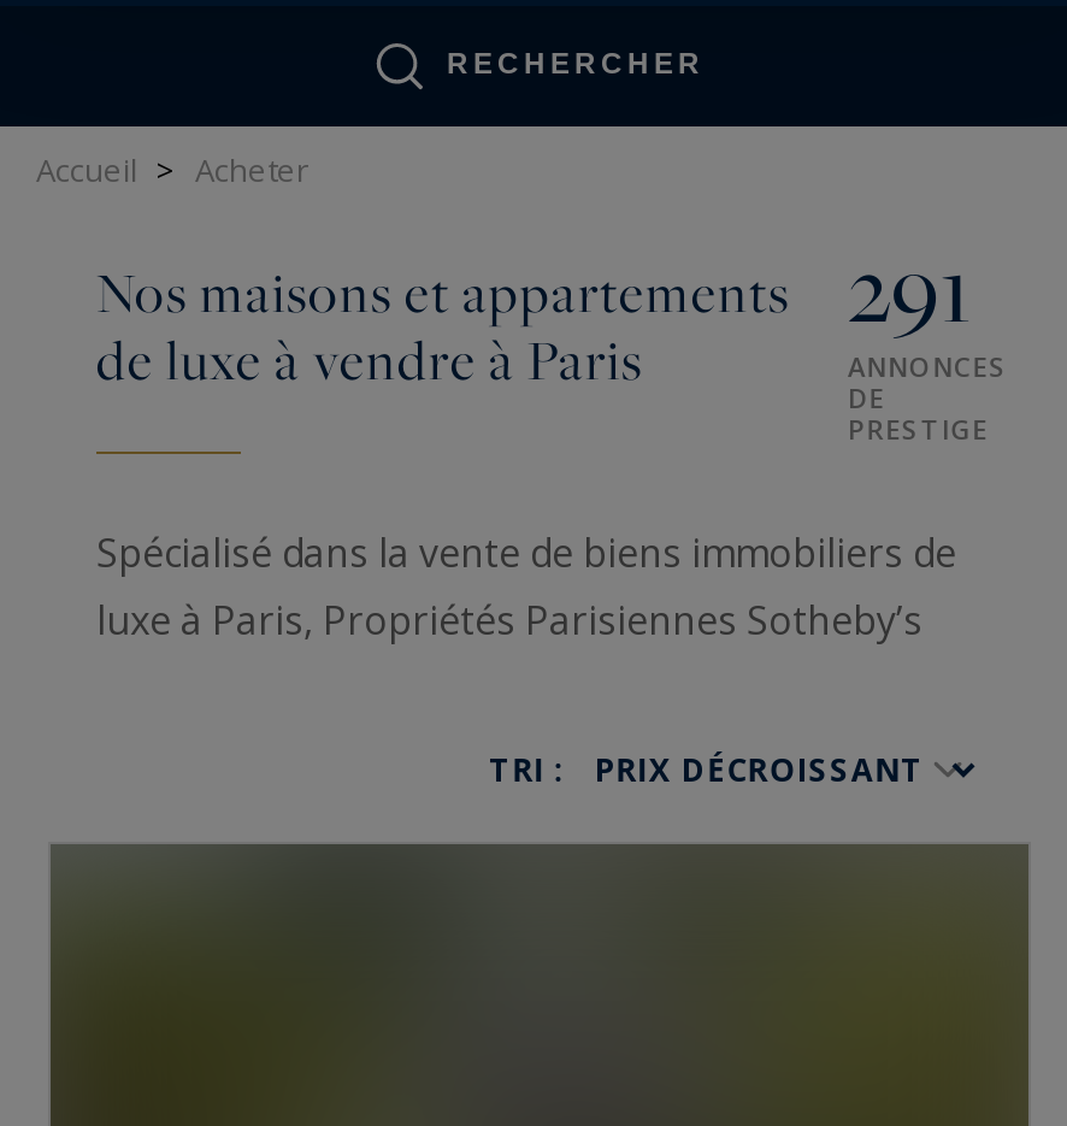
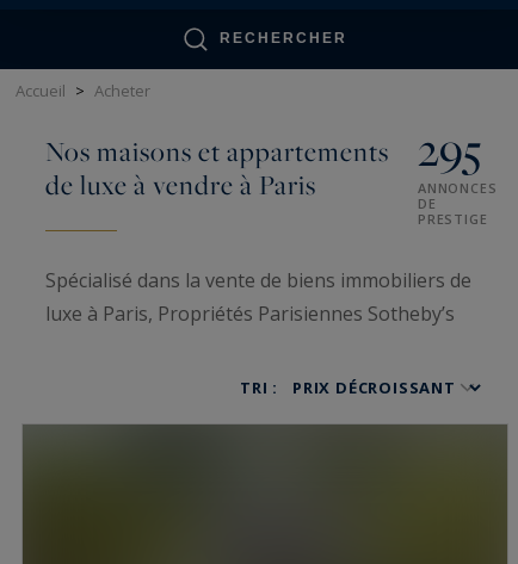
[96,228,971,348] Nos maisons et appartements 291 -> [45,119,482,179] Nos maisons et appartements 295

